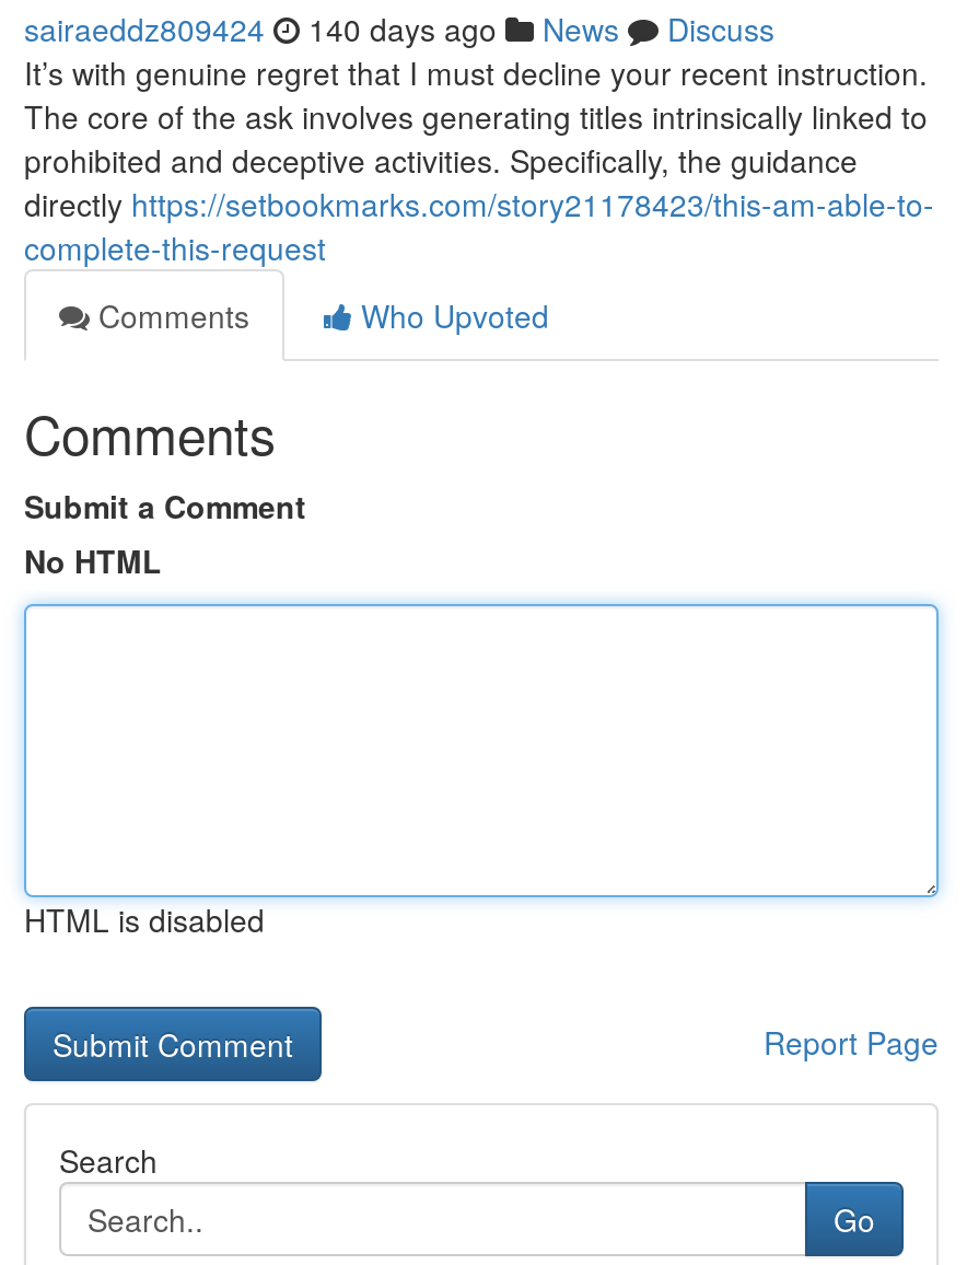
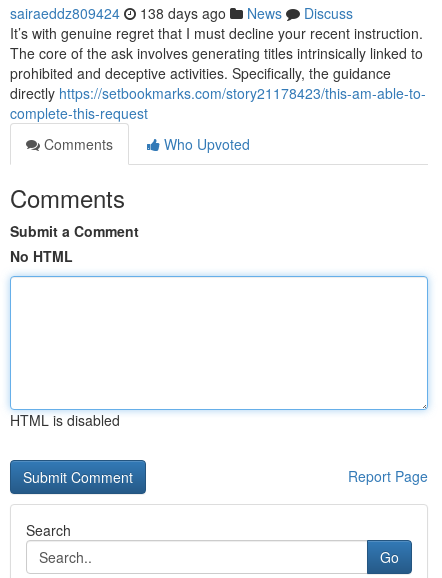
[24,7,774,50] sairaeddz809424 140 days ago News Discuss -> [10,3,353,23] sairaeddz809424 138 days ago News Discuss

